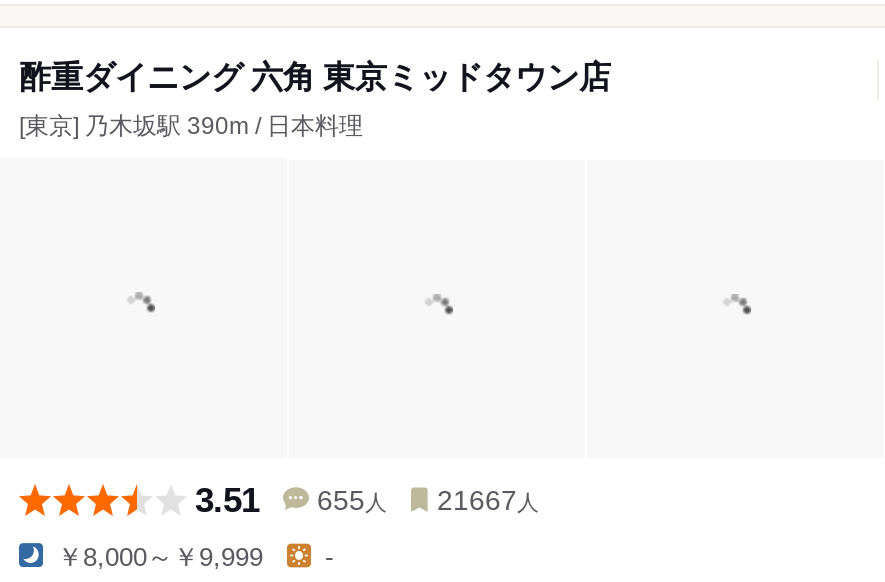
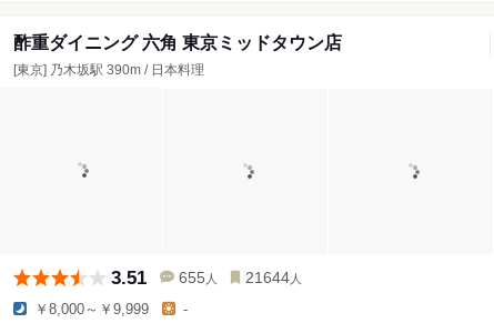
[195,480,539,520] 3.51 655人 21667人 -> [111,267,302,289] 3.51 655人 21644人

